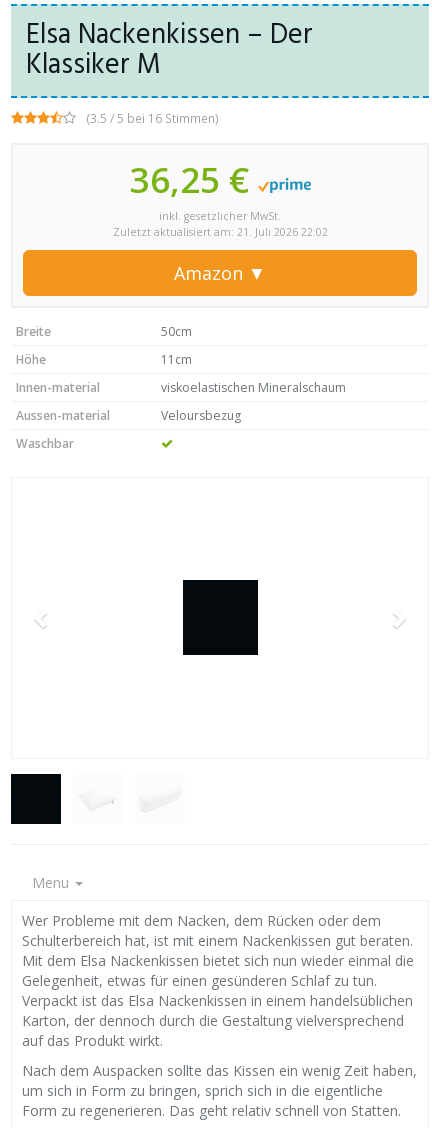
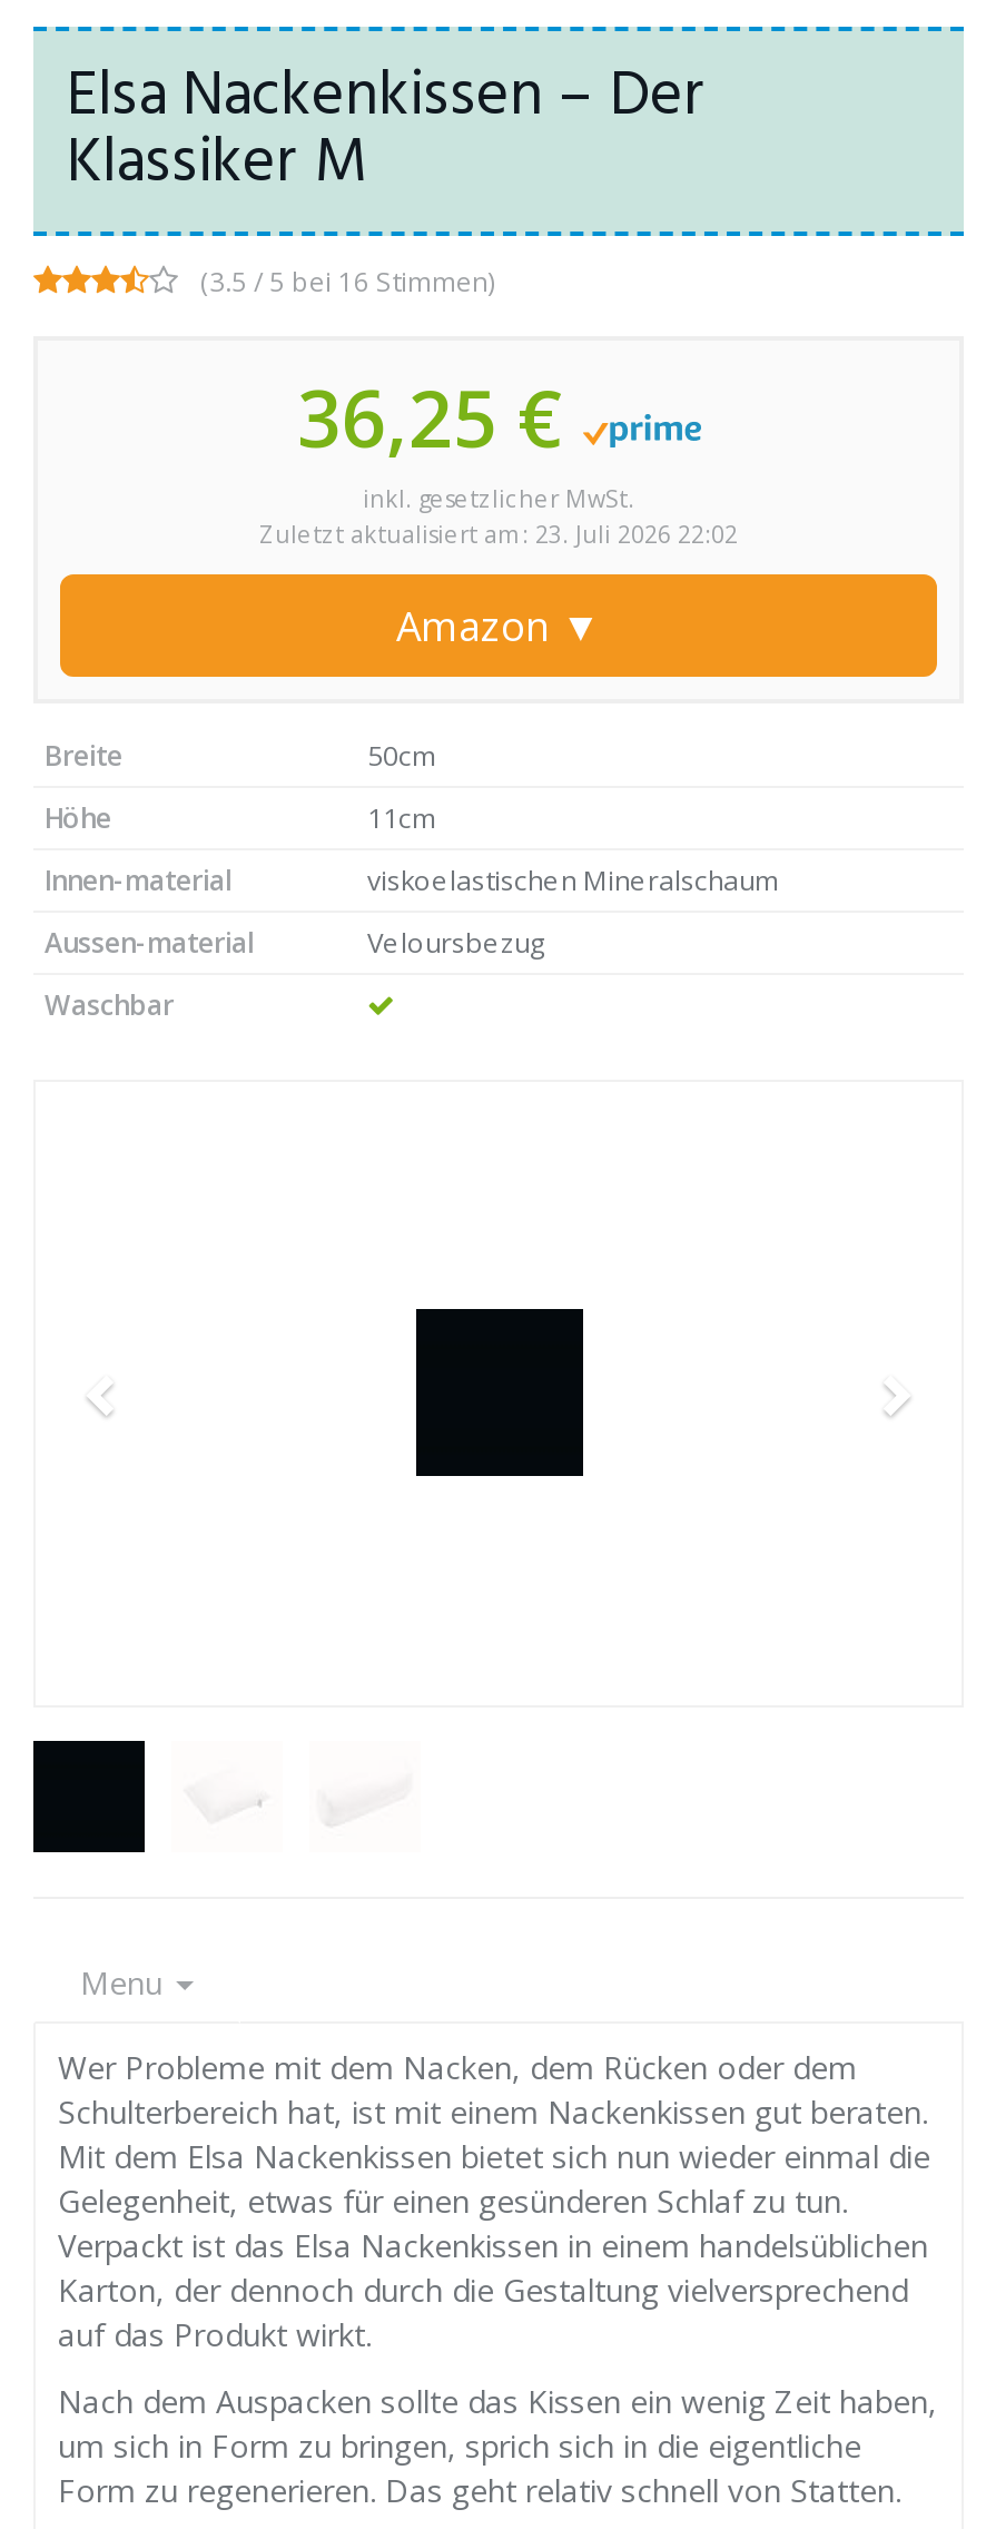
[112,224,327,238] Zuletzt aktualisiert am: 21. Juli 2026 22:02 -> [259,518,738,549] Zuletzt aktualisiert am: 23. Juli 2026 22:02

